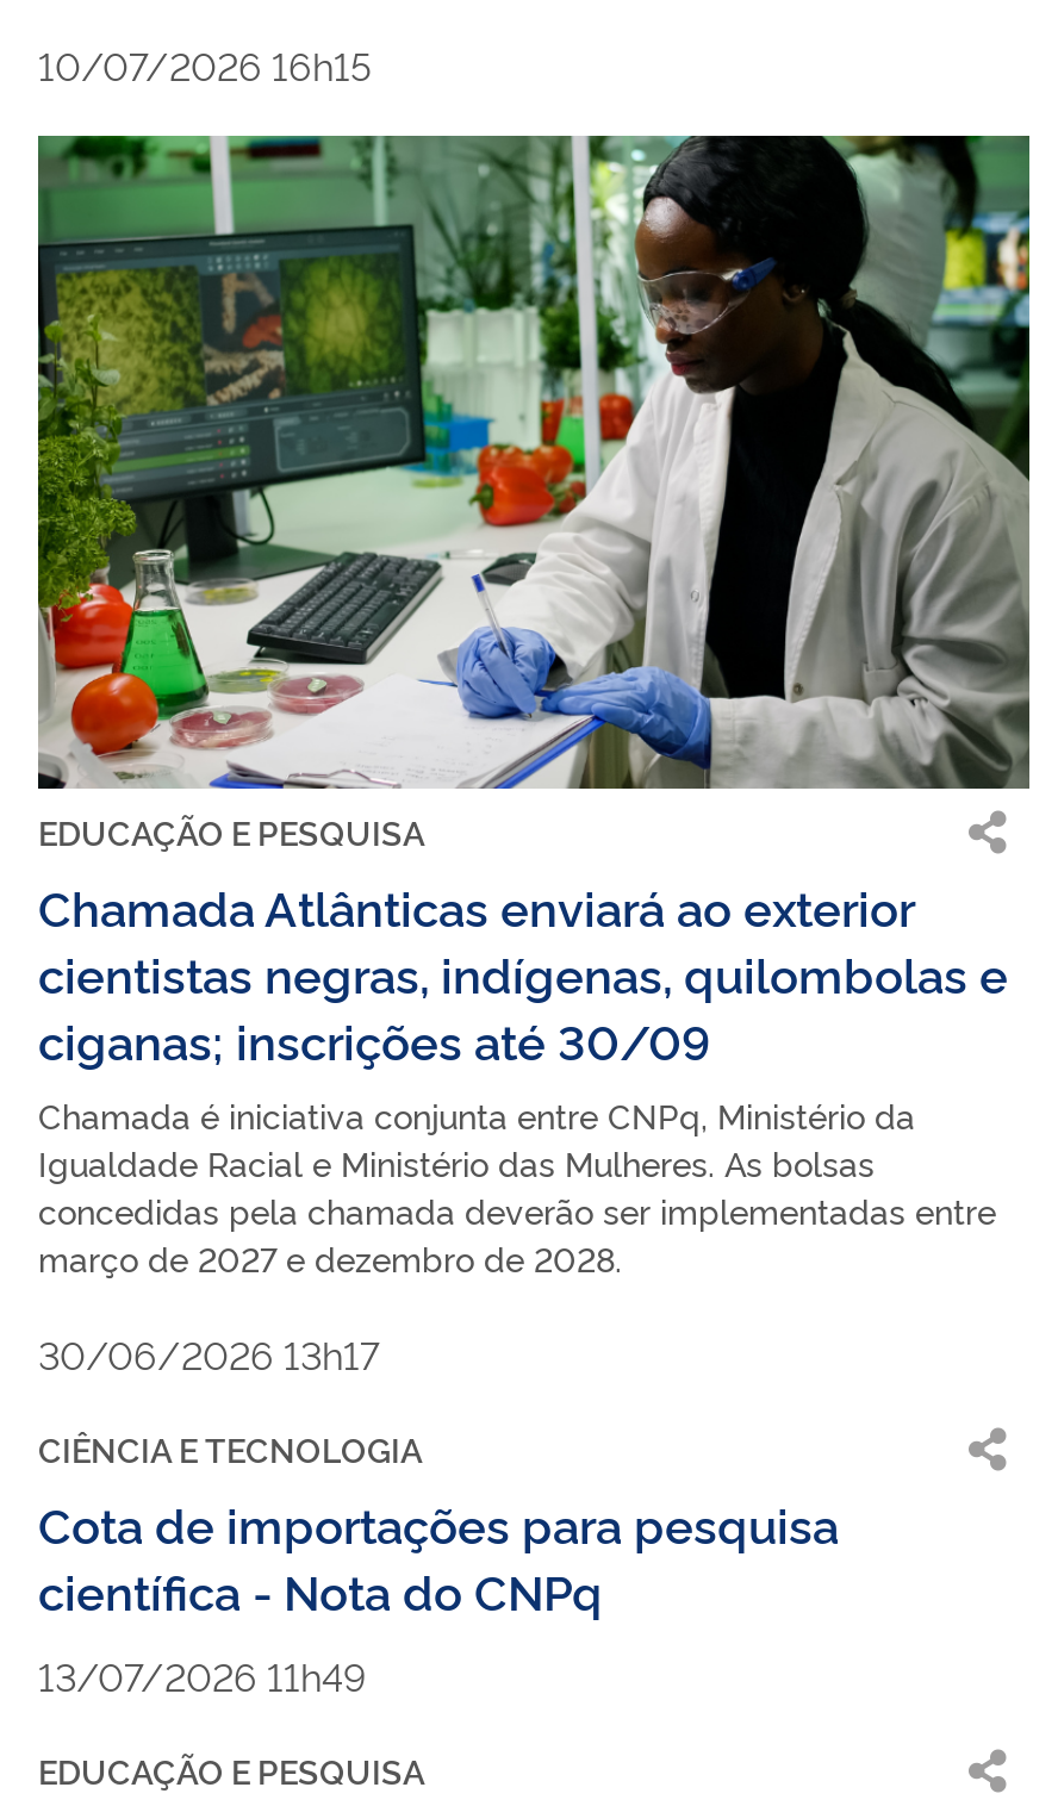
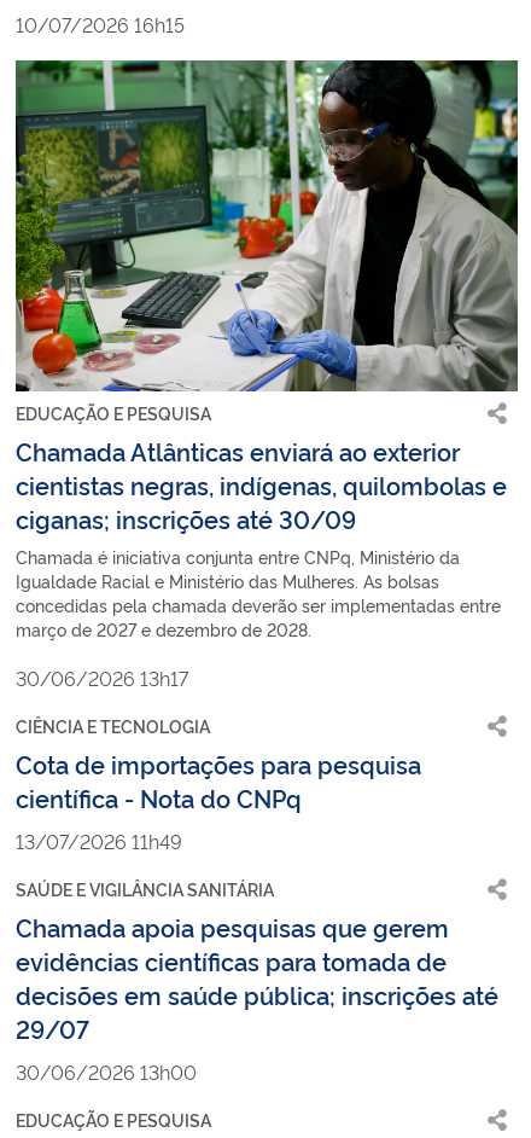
none -> [16,877,498,1085] SAÚDE E VIGILÂNCIA SANITÁRIA | Chamada apoia pesquisas que gerem | evidências científicas para tomada de | decisões em saúde pública; inscrições até | 29/07 | 30/06/2026 13h00

